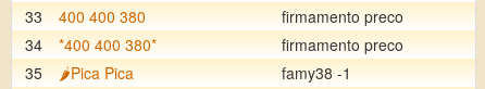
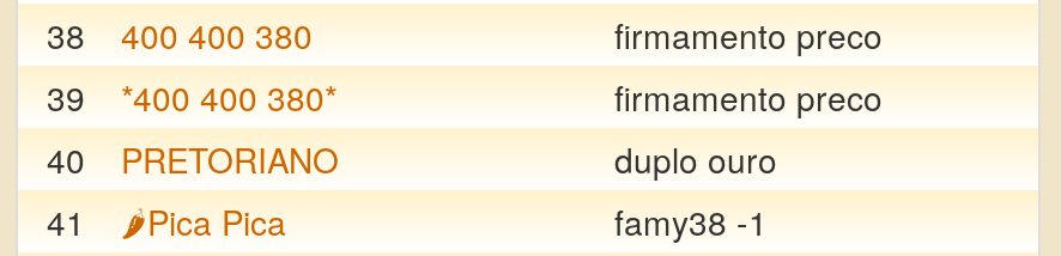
[25,5,146,27] 33 400 400 380 -> [47,11,313,59] 38 400 400 380
[25,34,157,55] 34 *400 400 380* -> [47,73,337,121] 39 *400 400 380*
[25,62,42,84] 35 -> [47,135,777,245] 40 | PRETORIANO | duplo ouro | 41

